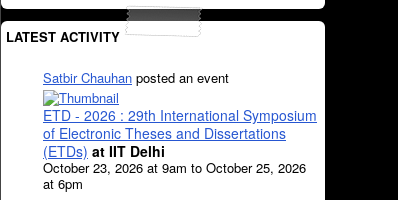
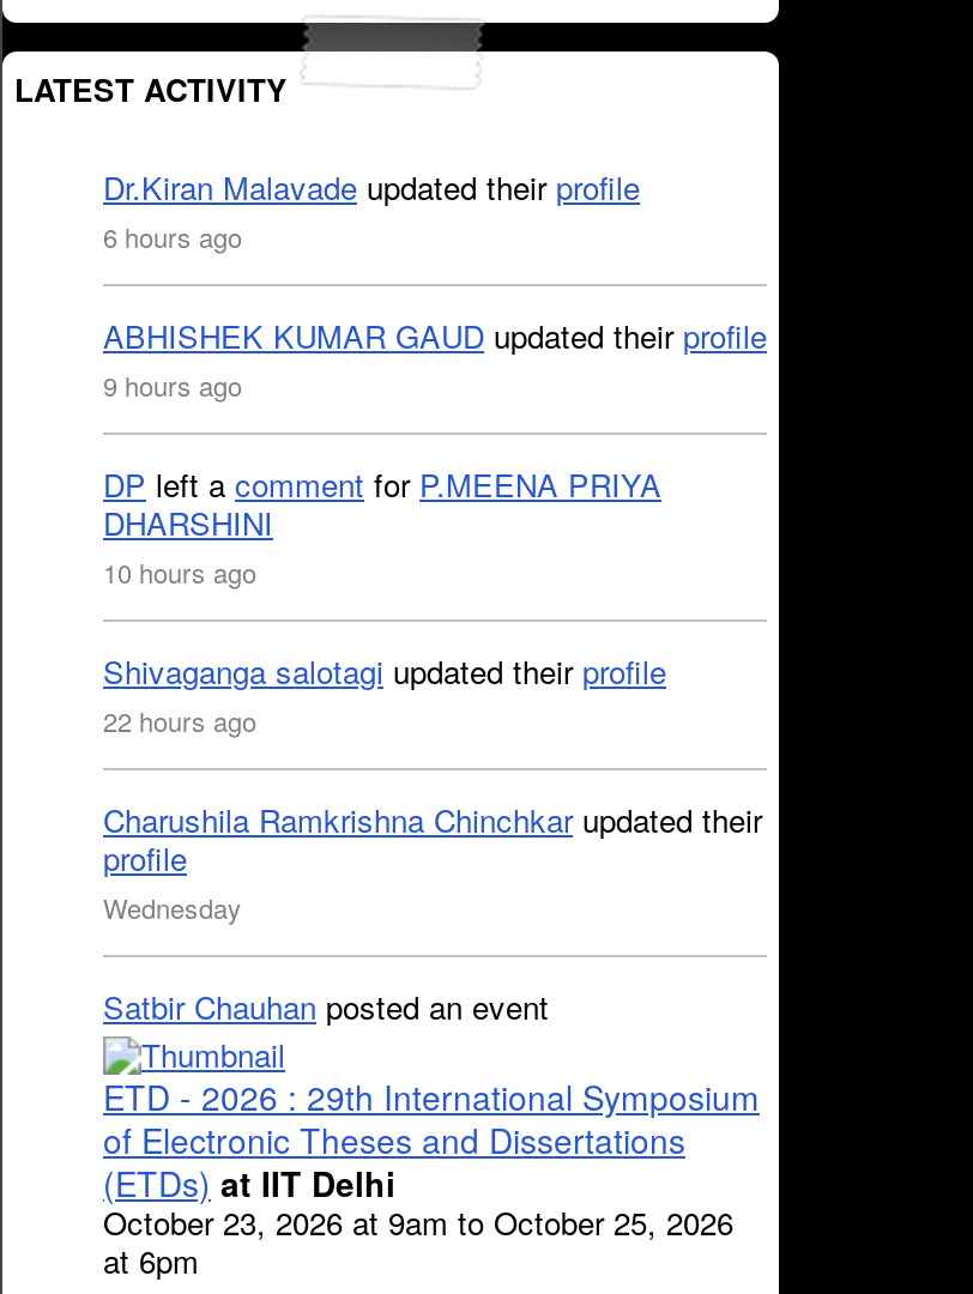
none -> [103,164,767,926] Dr.Kiran Malavade updated their profile | 6 hours ago | ABHISHEK KUMAR GAUD updated their profile | 9 hours ago | DP left a comment for P.MEENA PRIYA | DHARSHINI | 10 hours ago | Shivaganga salotagi updated their profile | 22 hours ago | Charushila Ramkrishna Chinchkar updated their | profile | Wednesday

